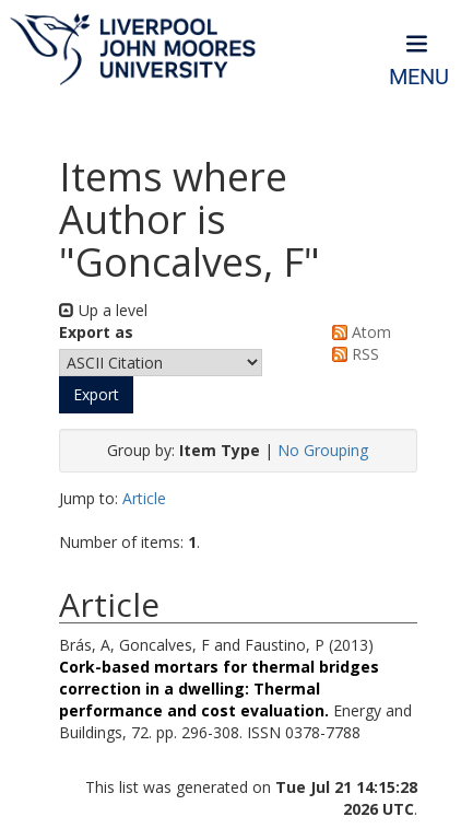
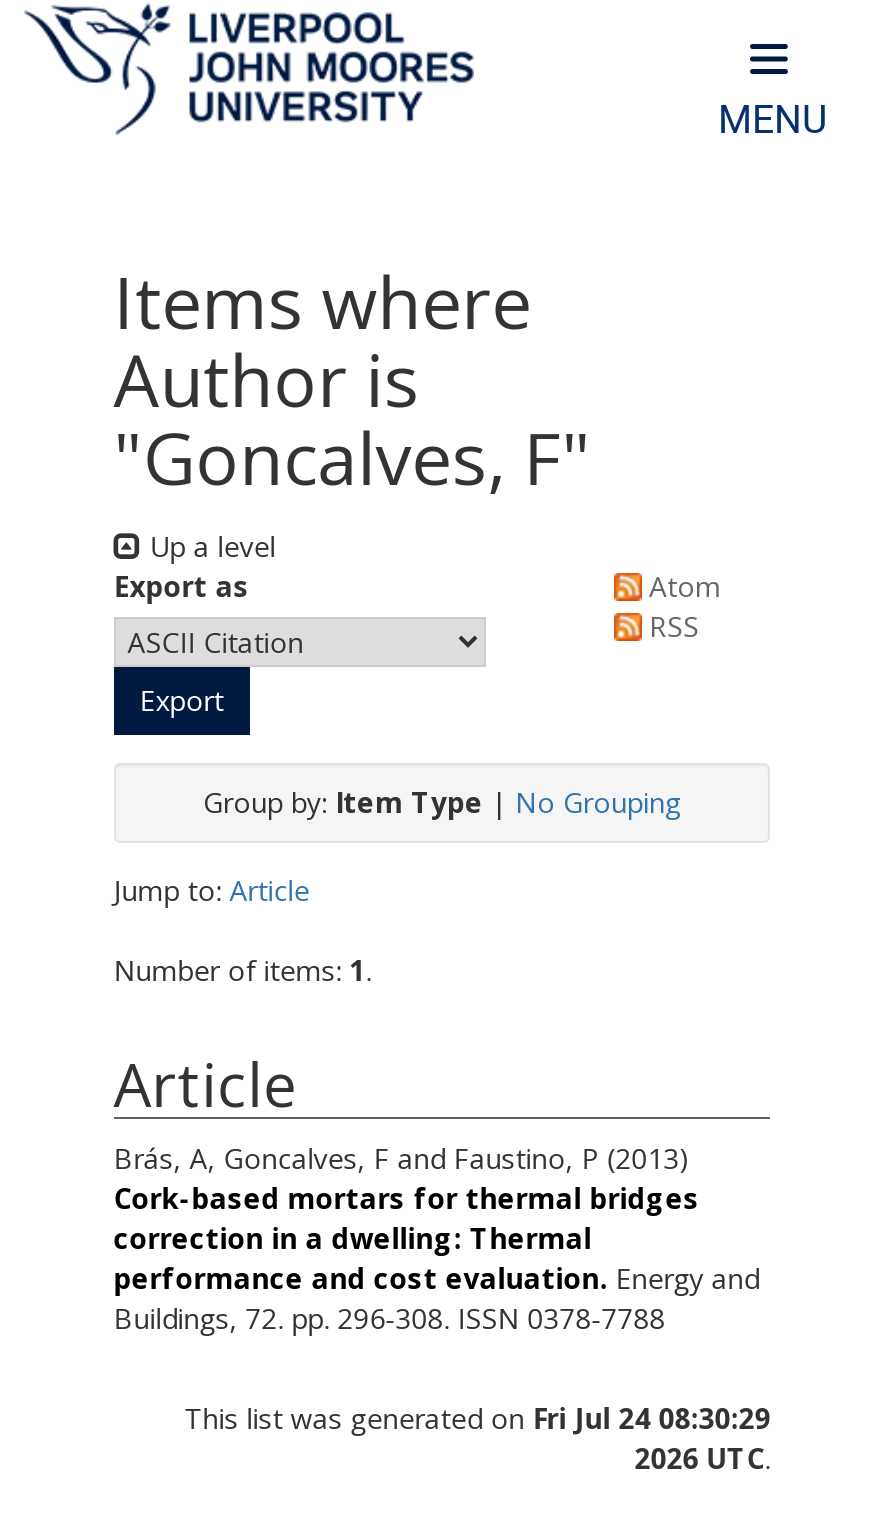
[85,776,418,797] This list was generated on Tue Jul 21 14:15:28 -> [184,1398,770,1436] This list was generated on Fri Jul 24 08:30:29

